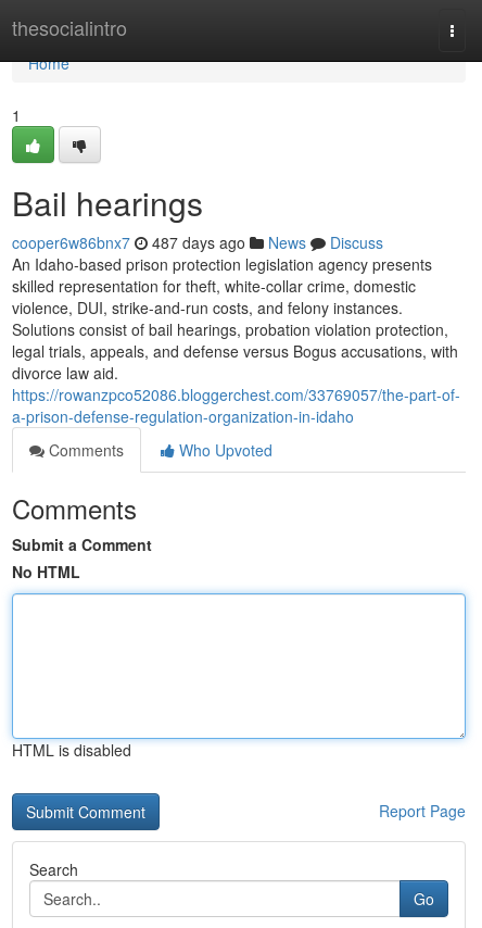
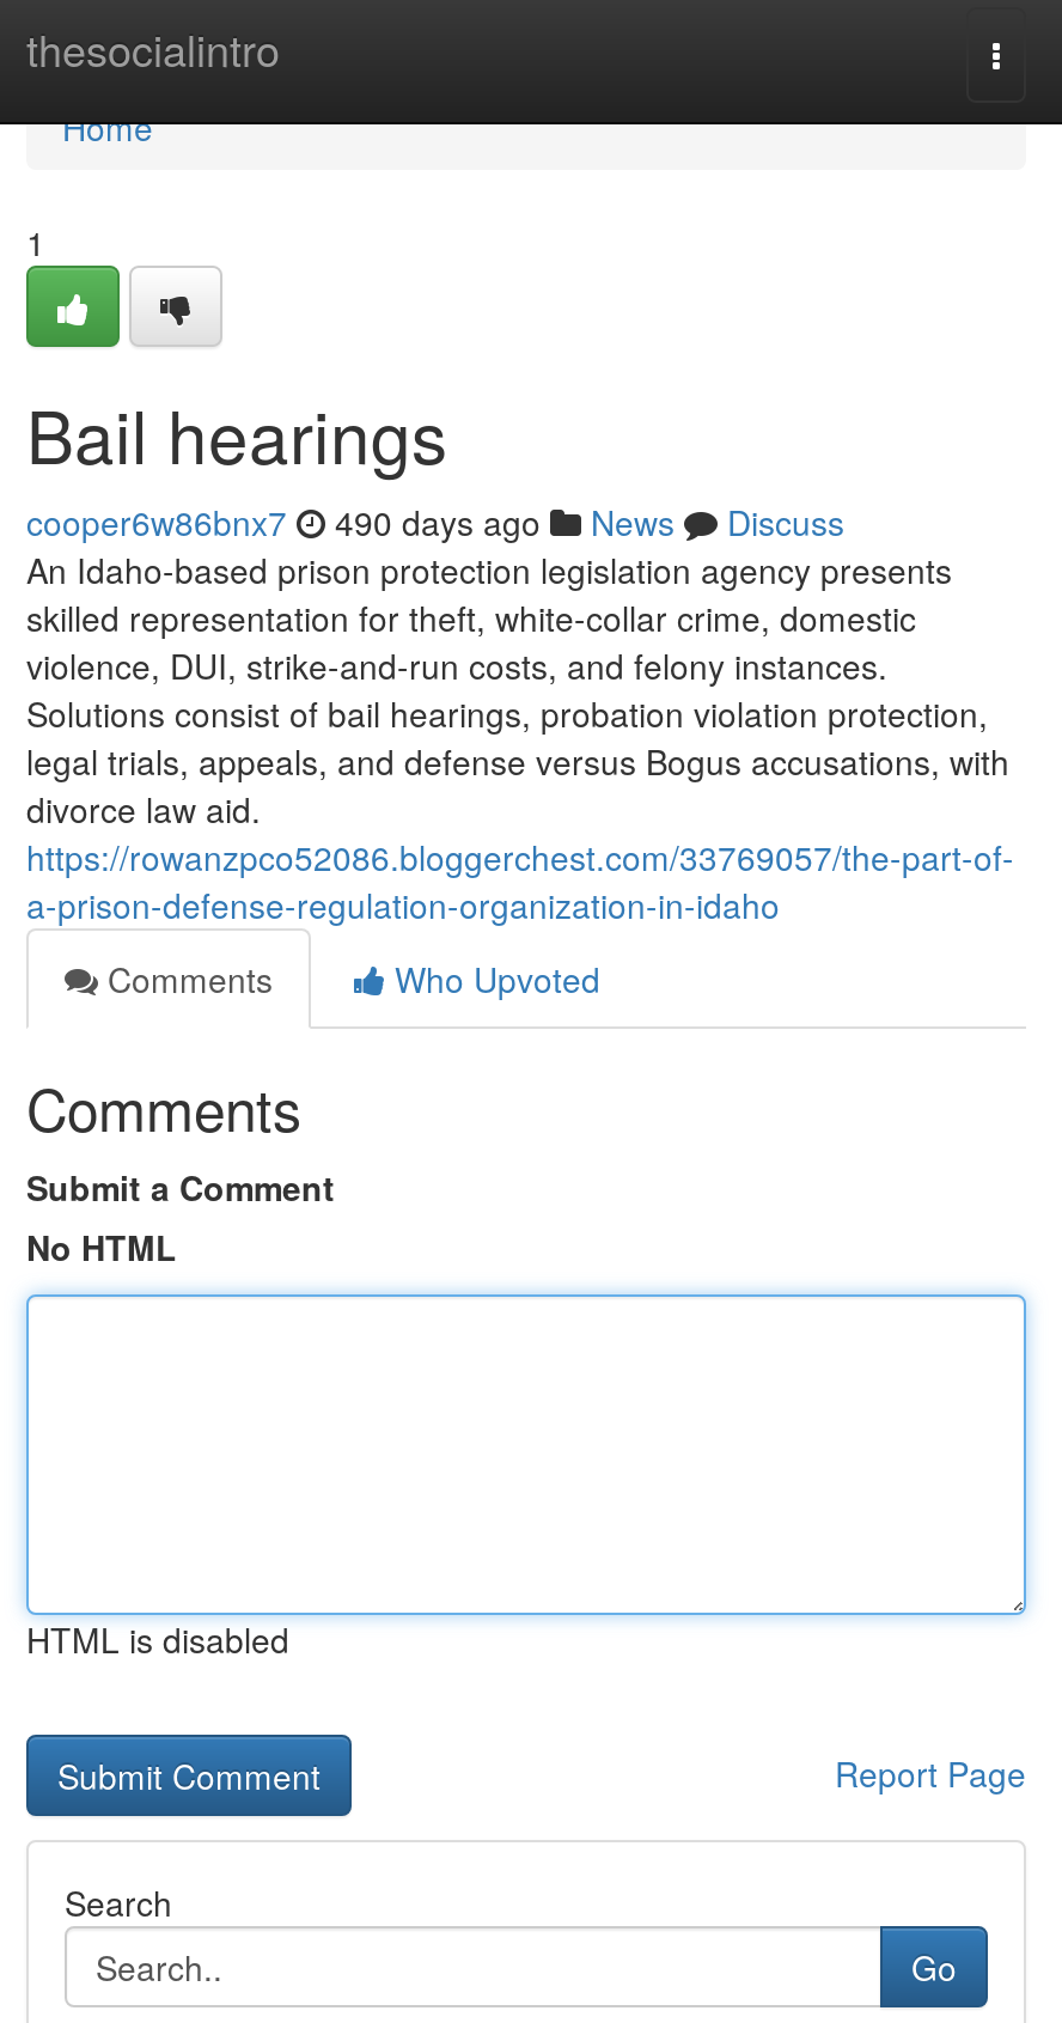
[12,231,383,253] cooper6w86bnx7 487 days ago News Discuss -> [26,498,844,546] cooper6w86bnx7 490 days ago News Discuss

